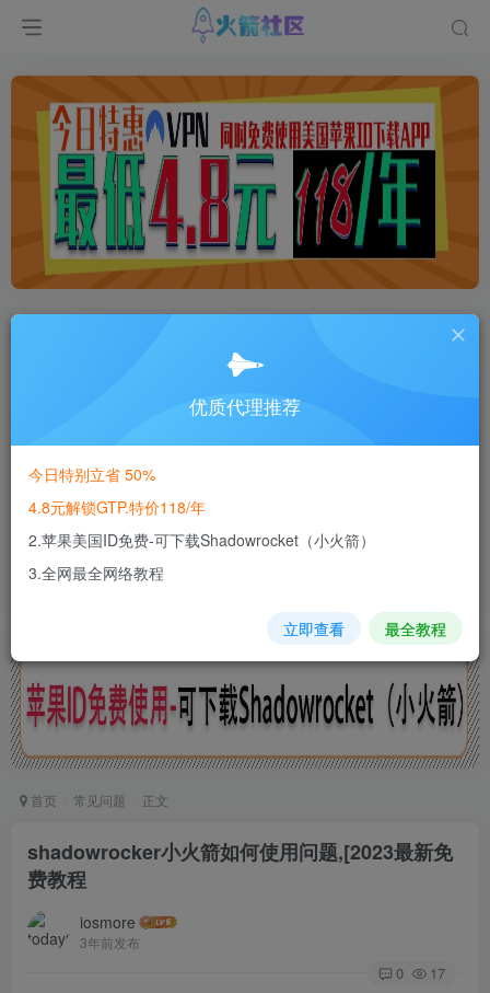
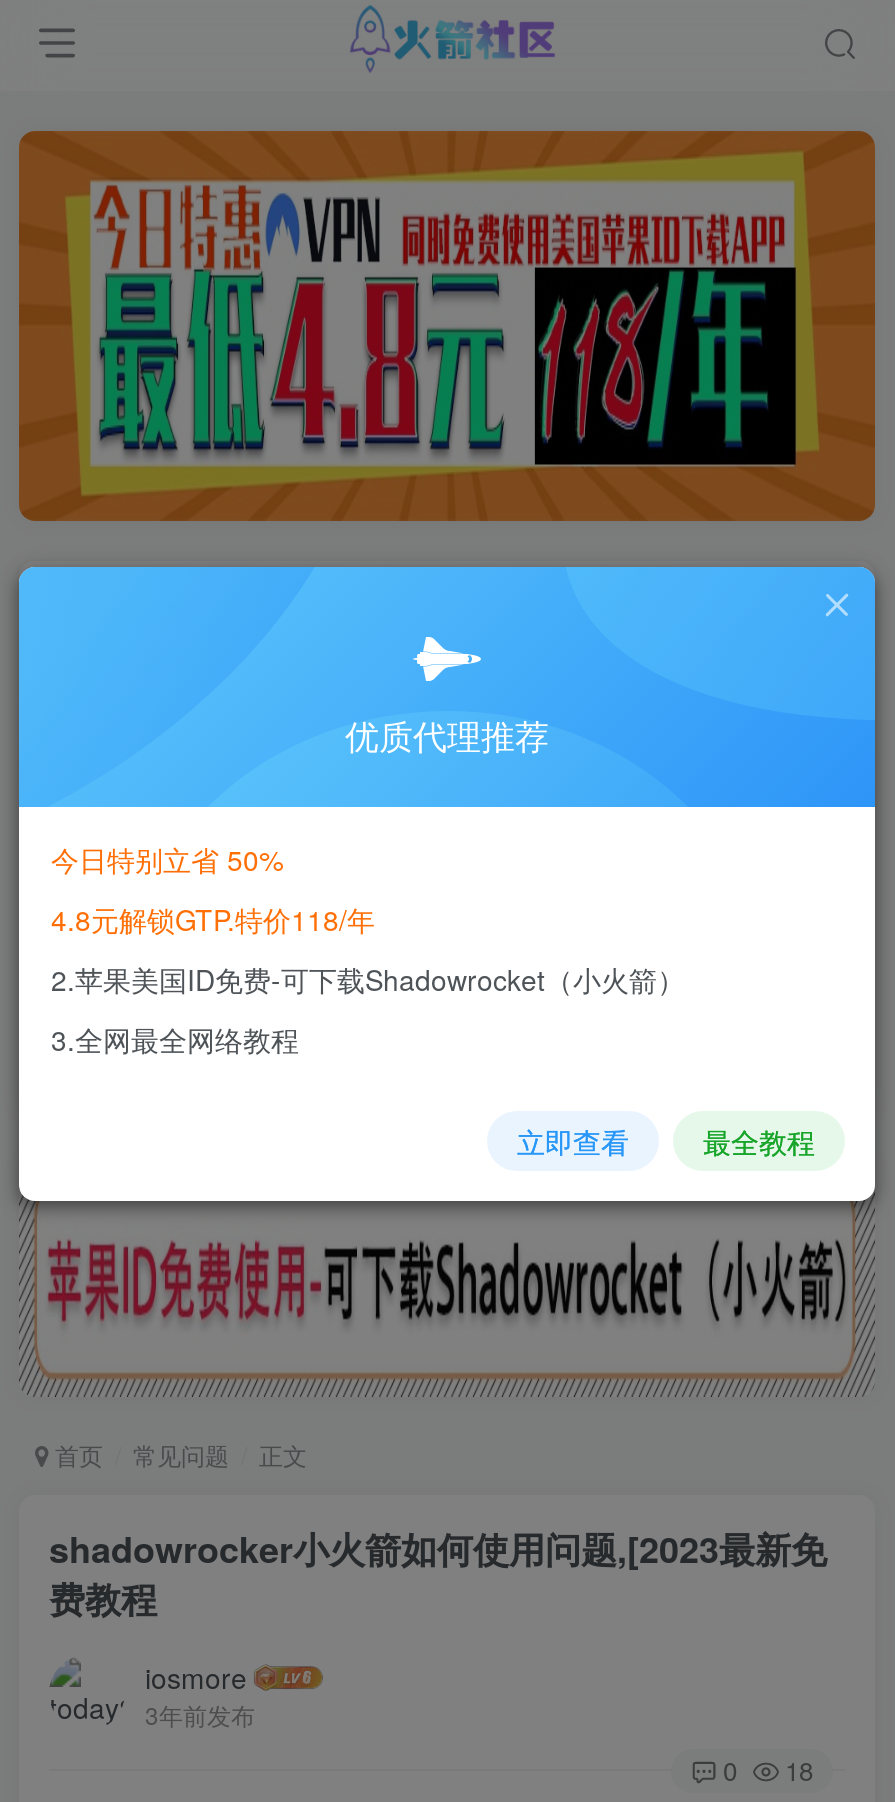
[396,962,445,983] 0 17 -> [723,1751,813,1789] 0 18

